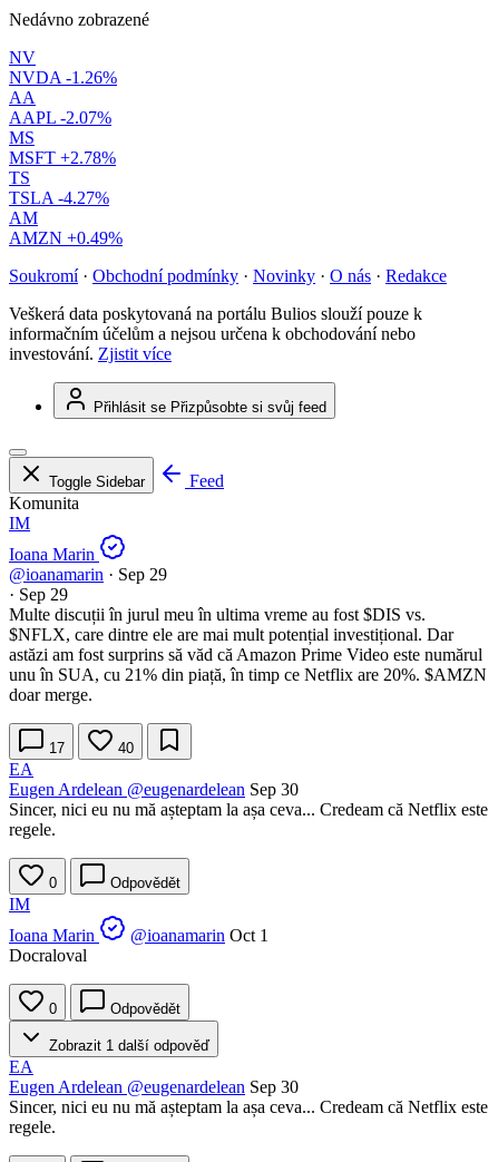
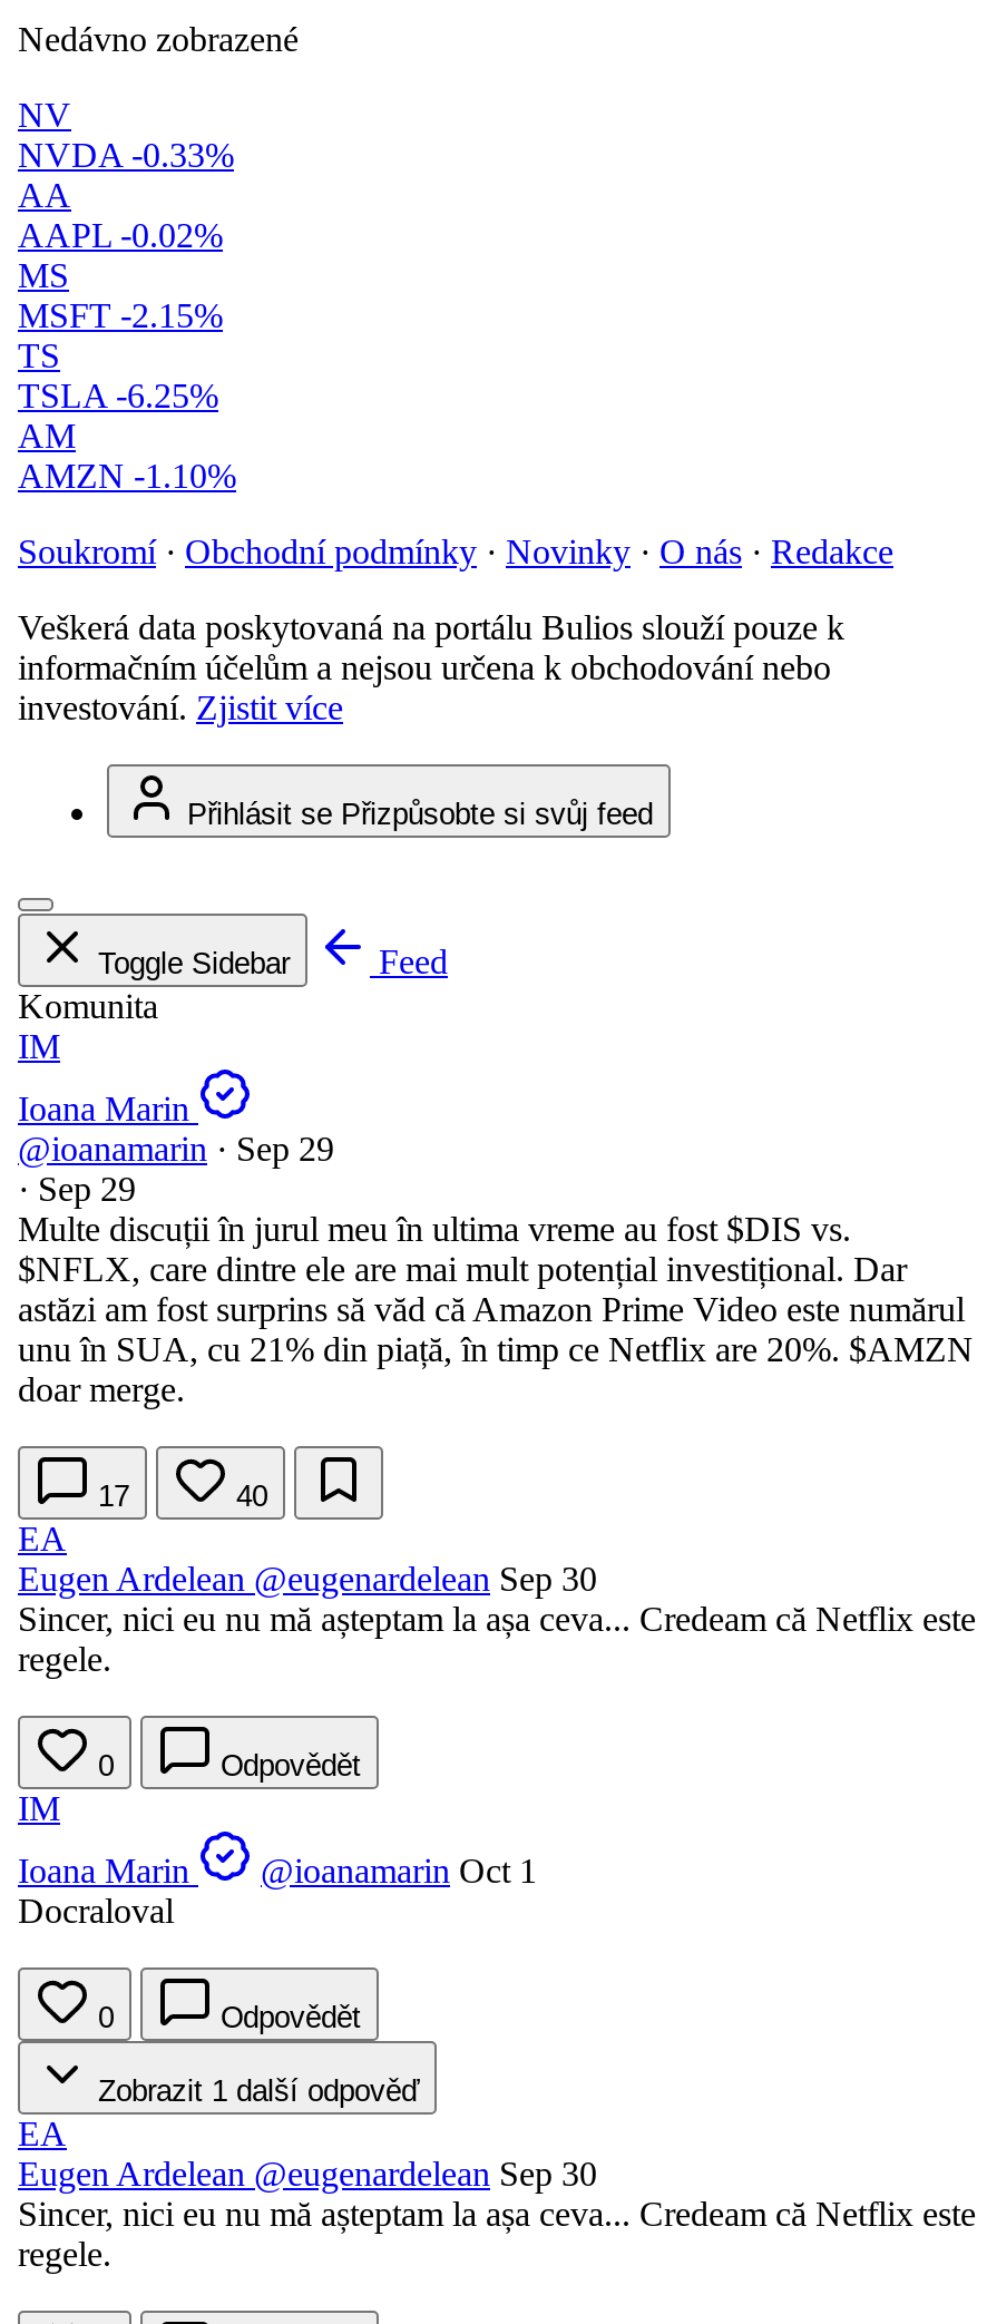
[9,68,117,87] NVDA -1.26% -> [18,136,234,174] NVDA -0.33%
[9,108,111,127] AAPL -2.07% -> [18,216,223,254] AAPL -0.02%
[9,148,116,167] MSFT +2.78% -> [18,297,223,334] MSFT -2.15%
[9,188,109,207] TSLA -4.27% -> [18,377,218,415] TSLA -6.25%
[9,229,123,247] AMZN +0.49% -> [18,457,236,495] AMZN -1.10%

